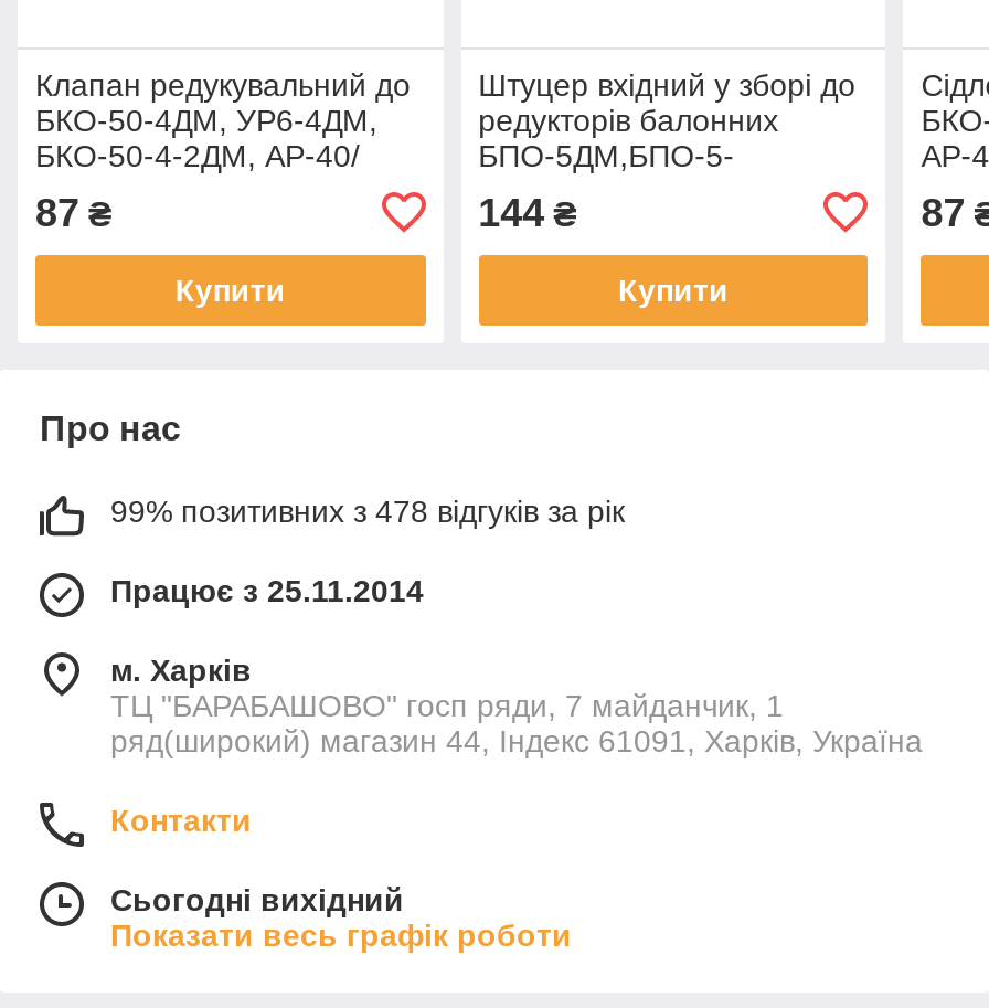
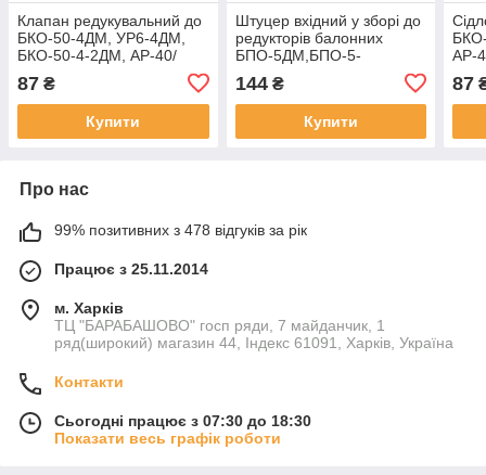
[110,882,404,917] Сьогодні вихідний -> [54,412,311,429] Сьогодні працює з 07:30 до 18:30

